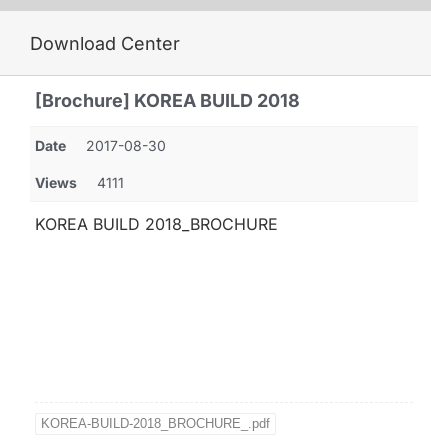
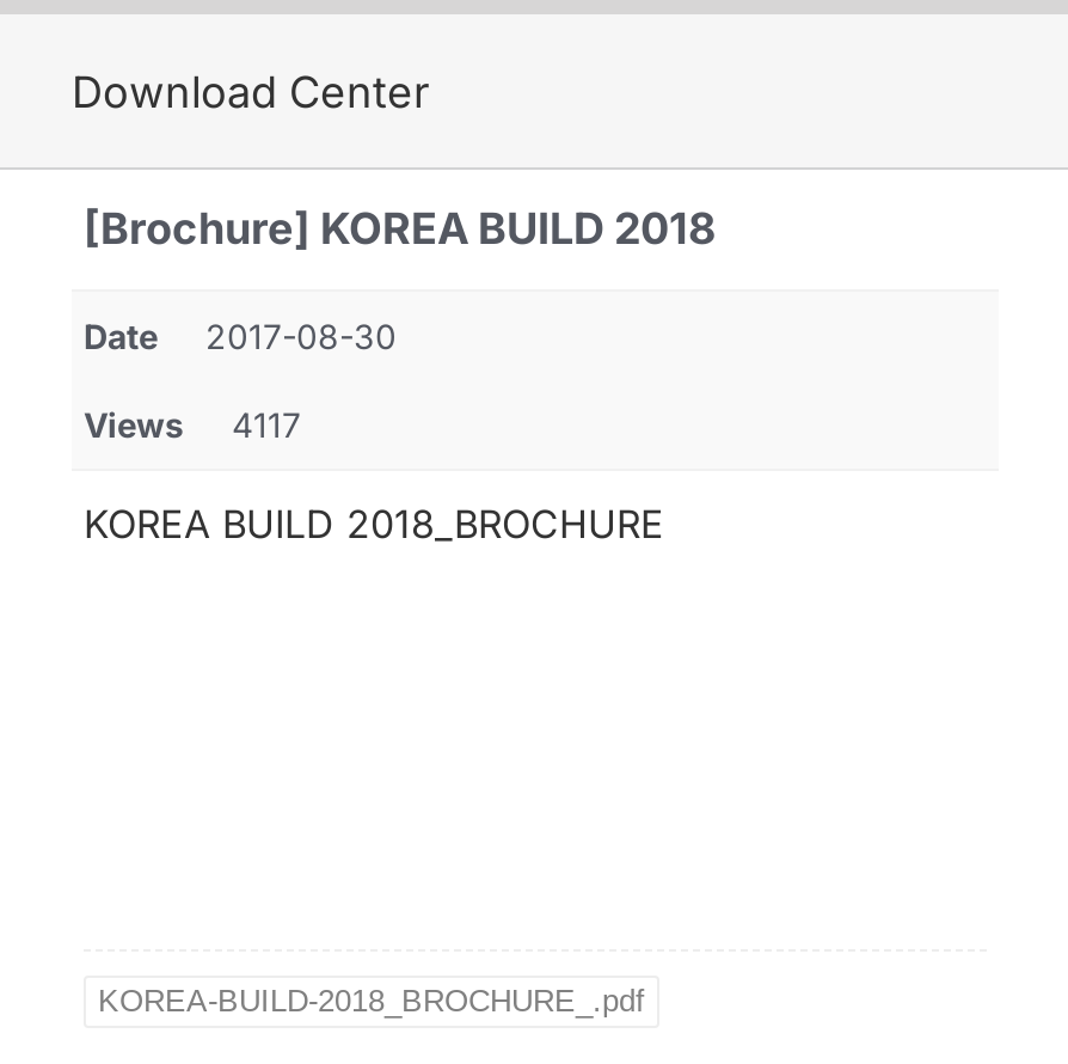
[35,174,124,191] Views 4111 -> [84,404,301,445] Views 4117

